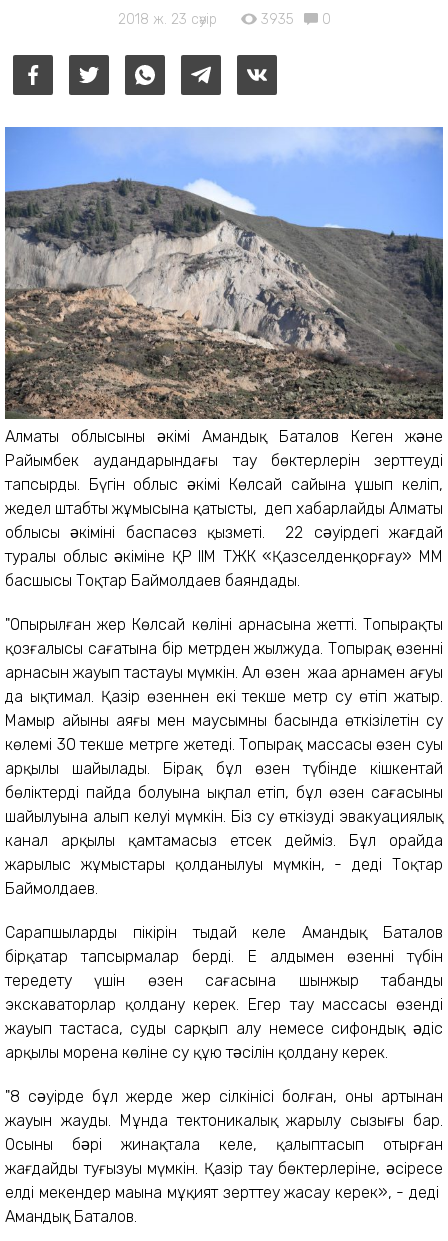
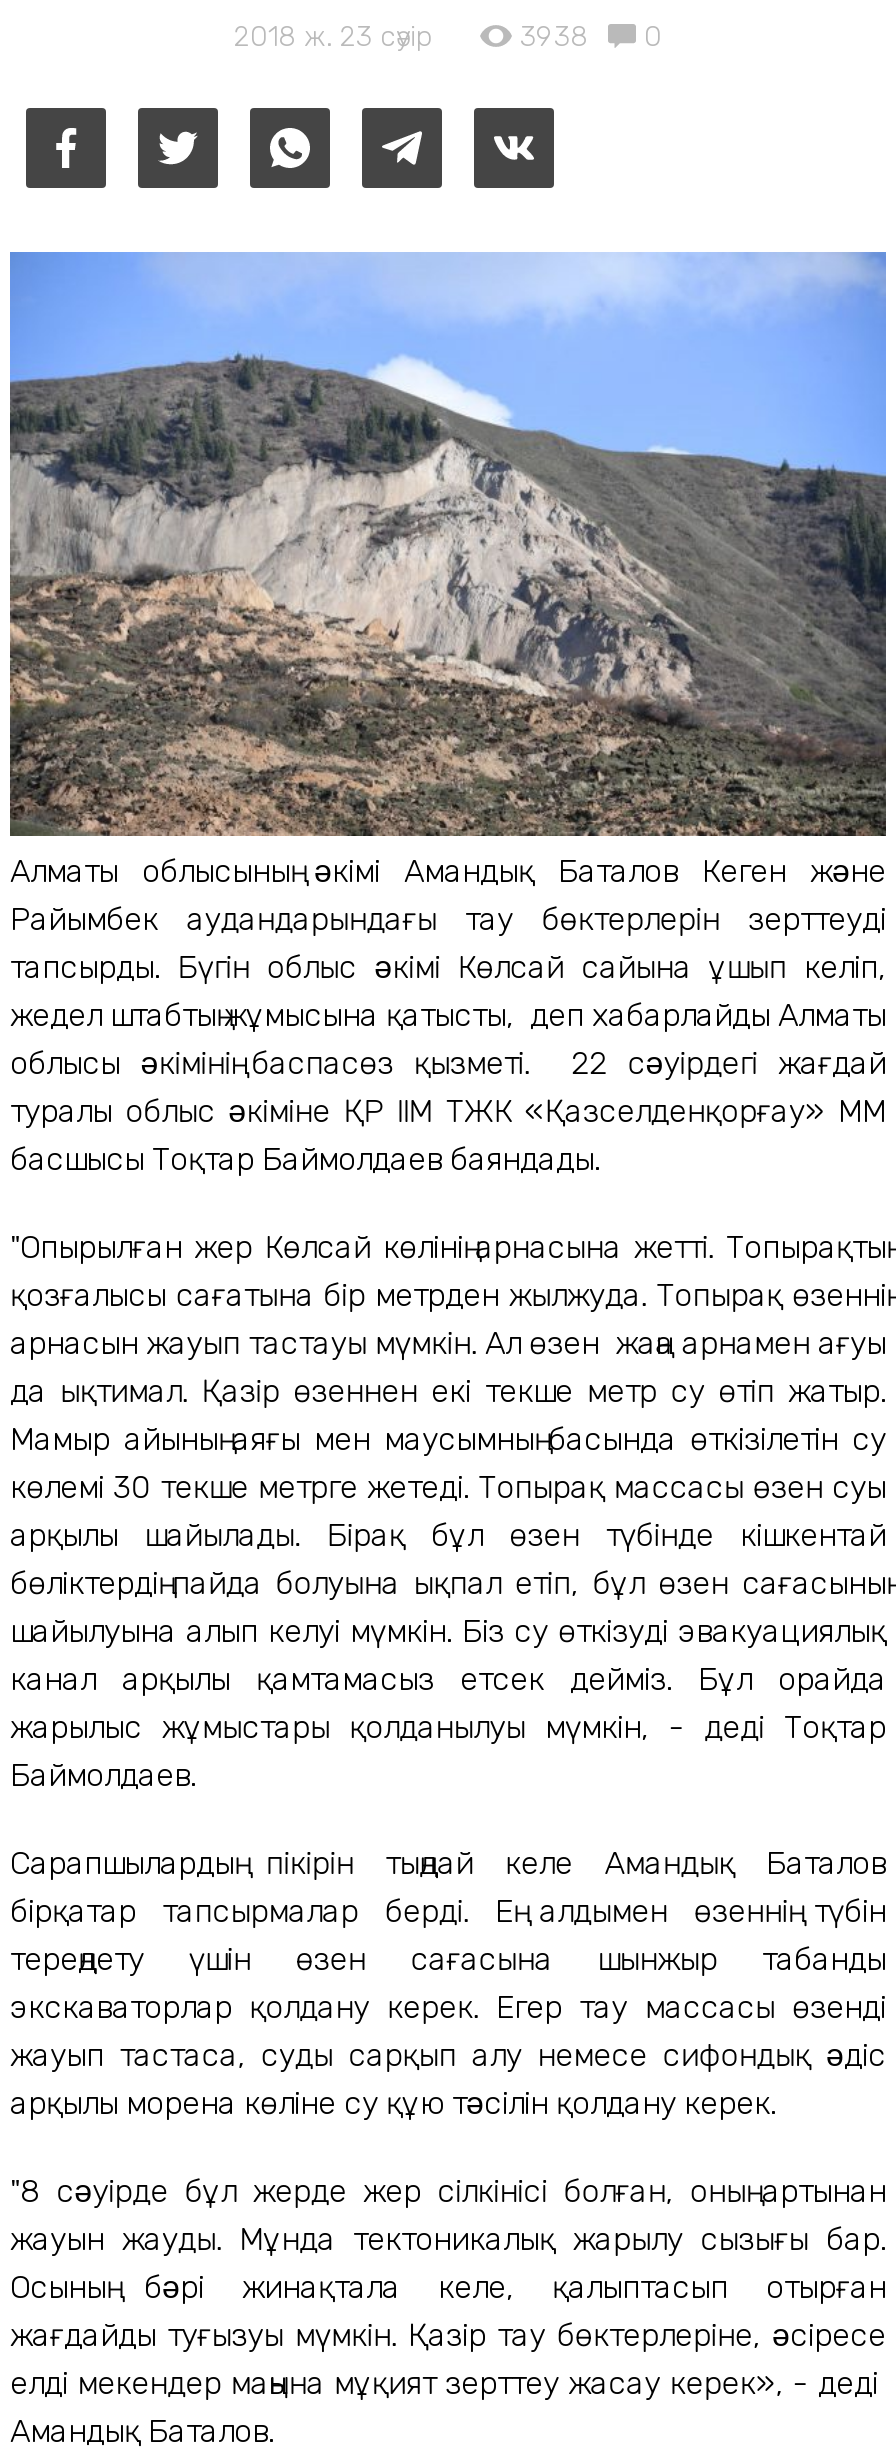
[260,10,330,27] 3935 0 -> [520,19,662,53] 3938 0

